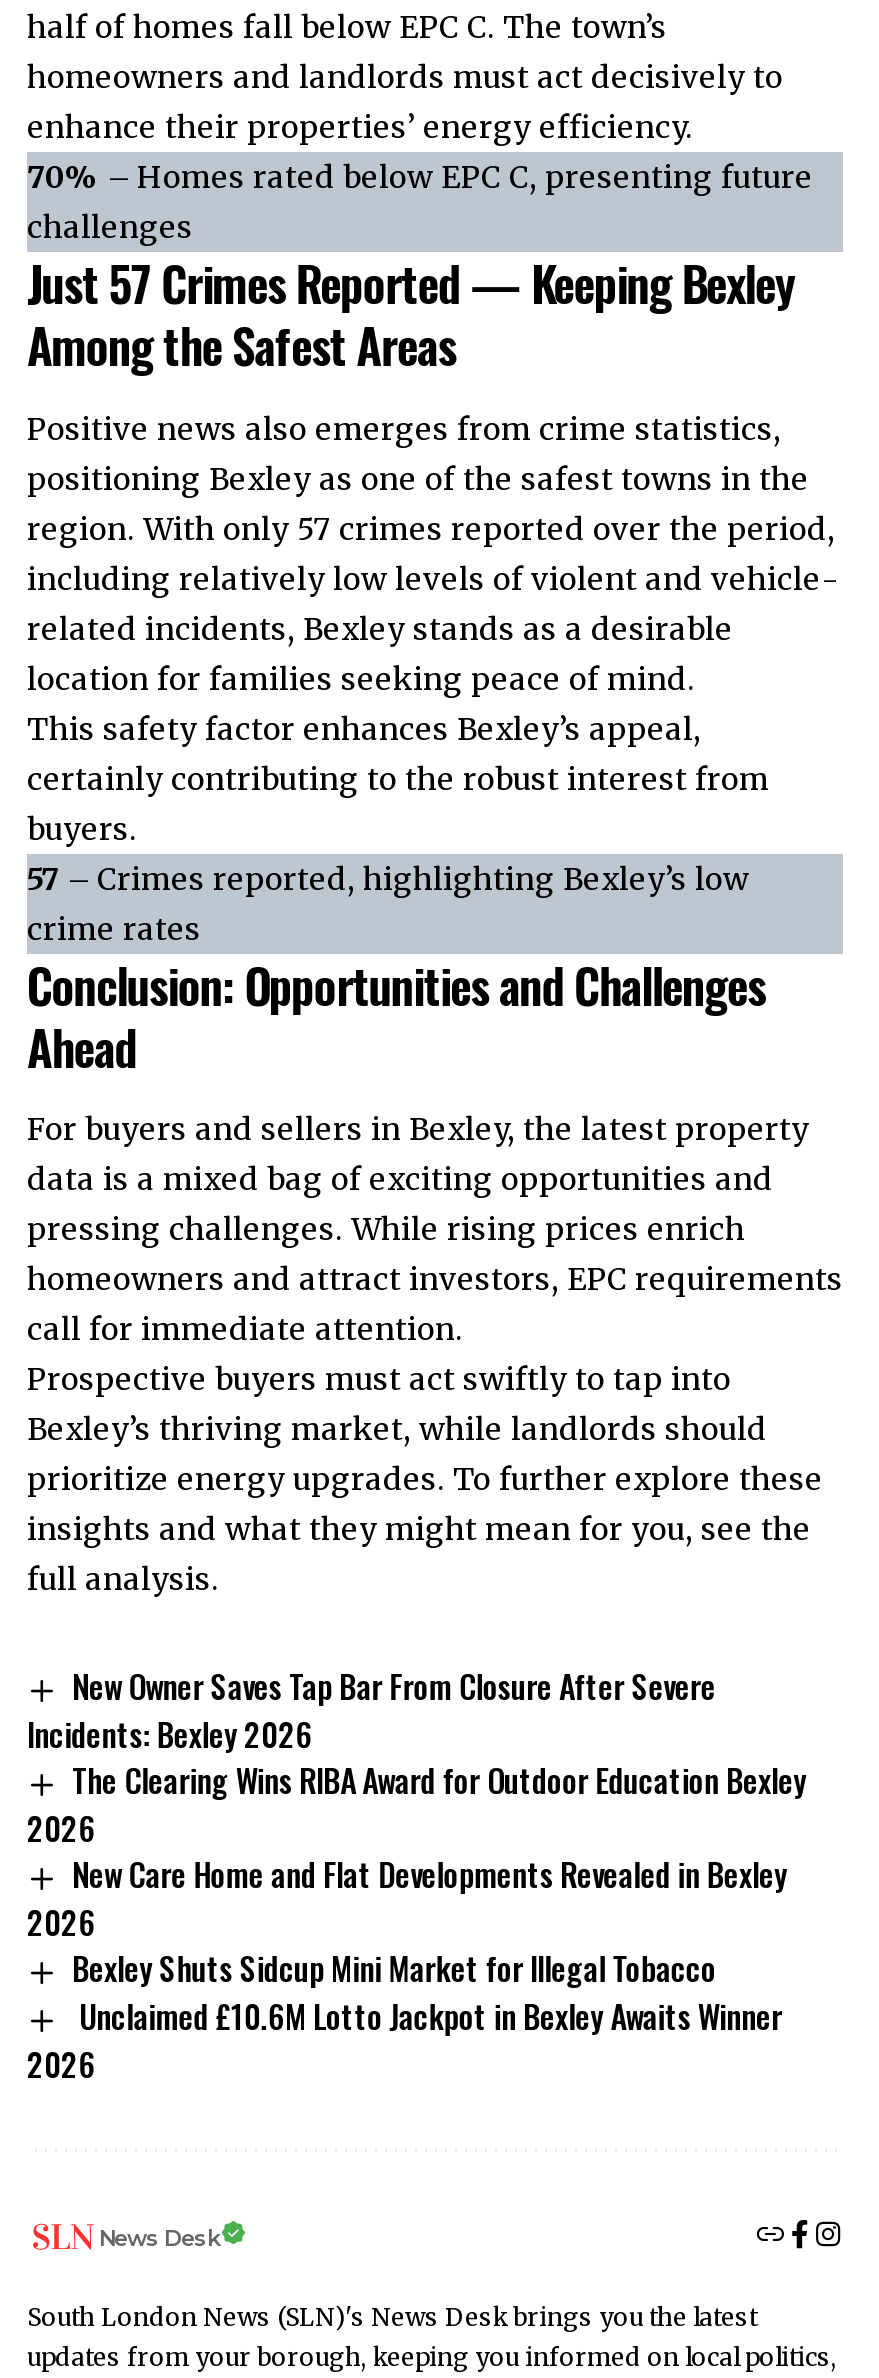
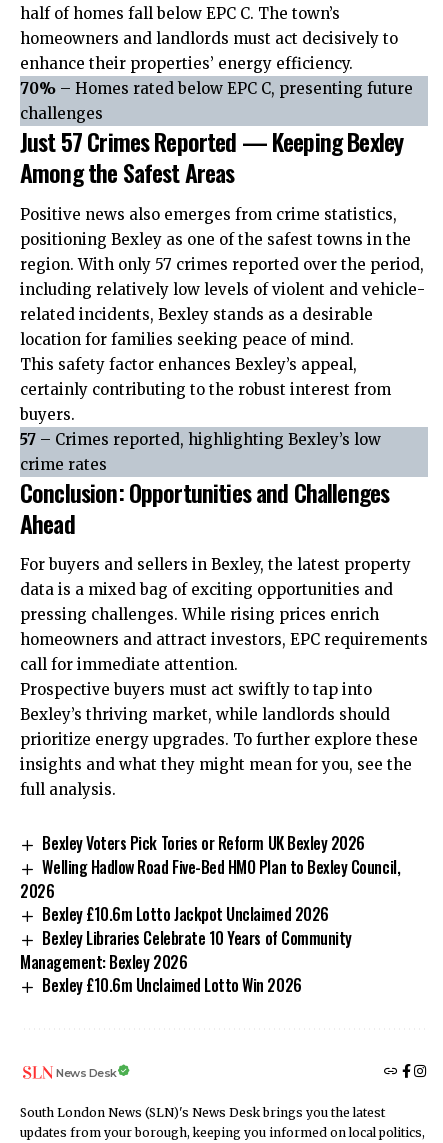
[27,1662,806,1804] New Owner Saves Tap Bar From Closure After Severe | Incidents: Bexley 2026 | The Clearing Wins RIBA Award for Outdoor Education Bexley -> [42,831,400,879] Bexley Voters Pick Tories or Reform UK Bexley 2026 | Welling Hadlow Road Five-Bed HMO Plan to Bexley Council,
[27,1850,787,2087] New Care Home and Flat Developments Revealed in Bexley | 2026 | Bexley Shuts Sidcup Mini Market for Illegal Tobacco | Unclaimed £10.6M Lotto Jackpot in Bexley Awaits Winner | 2026 -> [20,902,352,997] Bexley £10.6m Lotto Jackpot Unclaimed 2026 | Bexley Libraries Celebrate 10 Years of Community | Management: Bexley 2026 | Bexley £10.6m Unclaimed Lotto Win 2026

